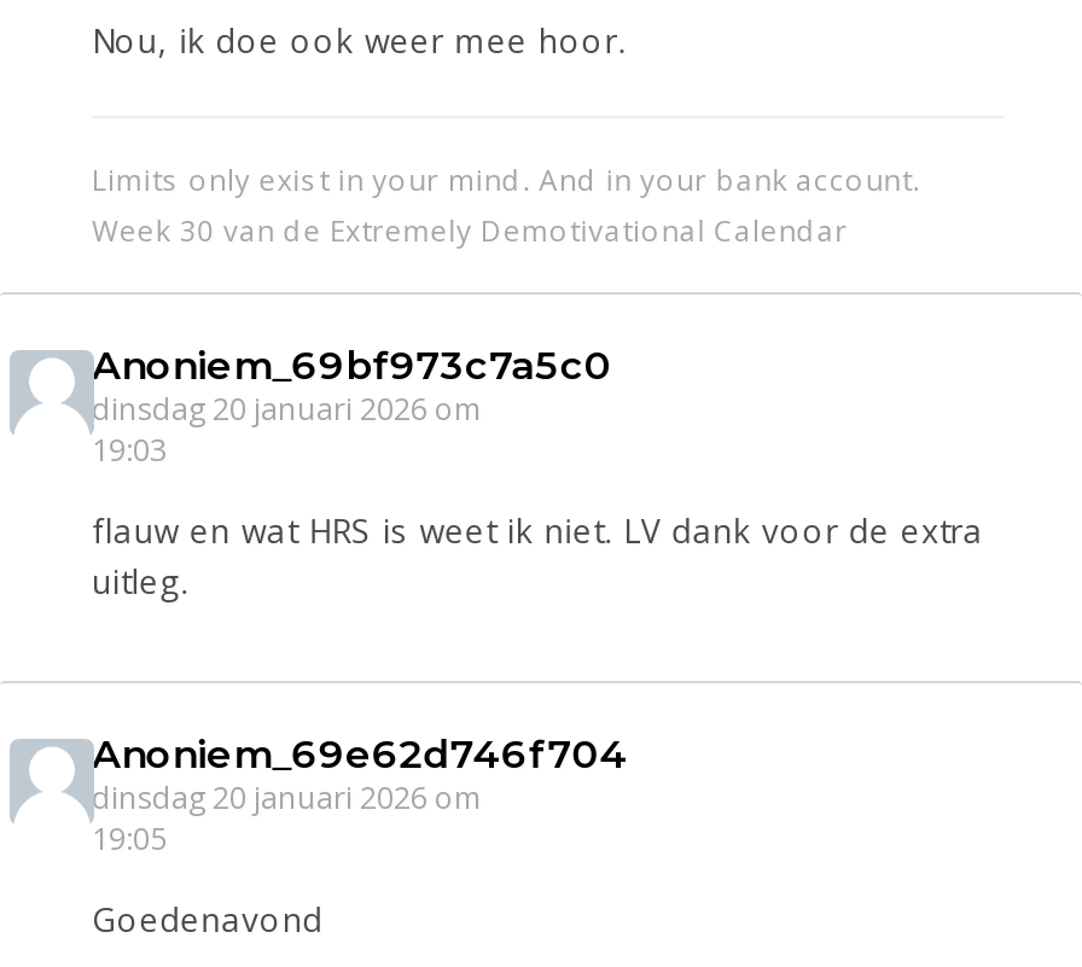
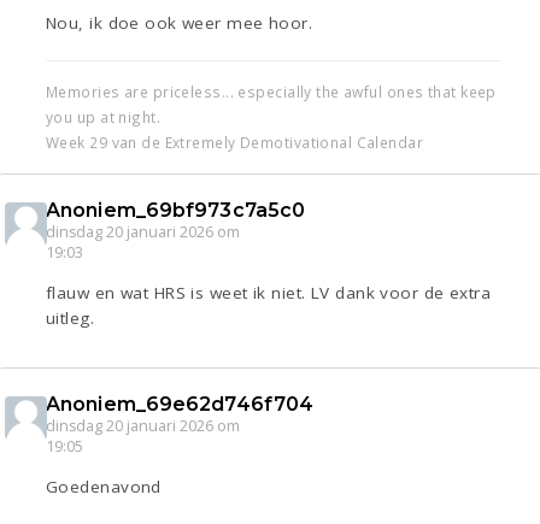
[92,160,920,250] Limits only exist in your mind. And in your bank account. | Week 30 van de Extremely Demotivational Calendar -> [46,82,496,152] Memories are priceless... especially the awful ones that keep | you up at night. | Week 29 van de Extremely Demotivational Calendar

